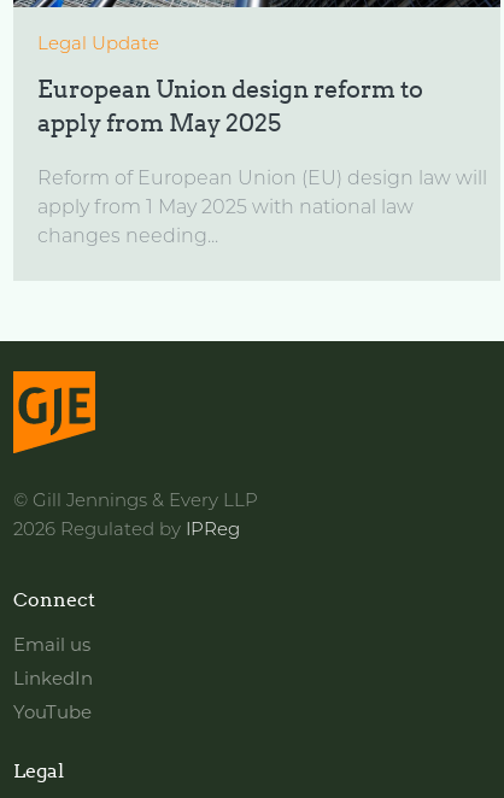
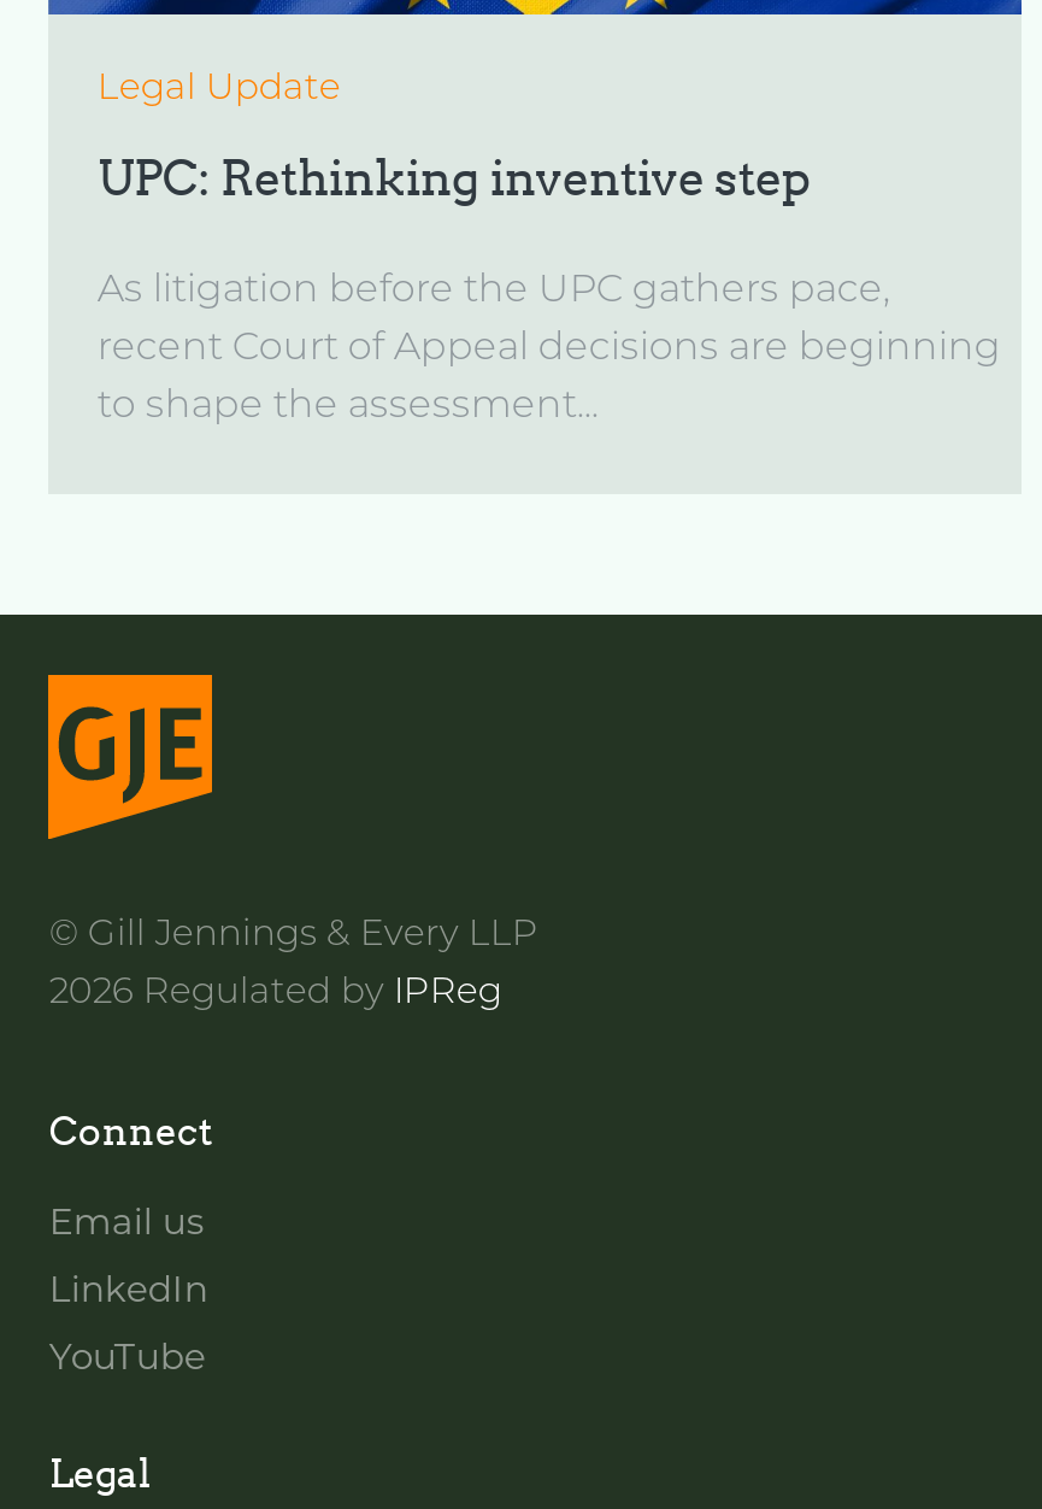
[38,74,424,137] European Union design reform to | apply from May 2025 -> [97,149,810,207] UPC: Rethinking inventive step
[38,170,488,189] Reform of European Union (EU) design law will -> [97,272,890,310] As litigation before the UPC gathers pace,
[38,199,414,218] apply from 1 May 2025 with national law -> [97,330,1001,368] recent Court of Appeal decisions are beginning
[38,228,219,247] changes needing... -> [97,388,598,426] to shape the assessment...

